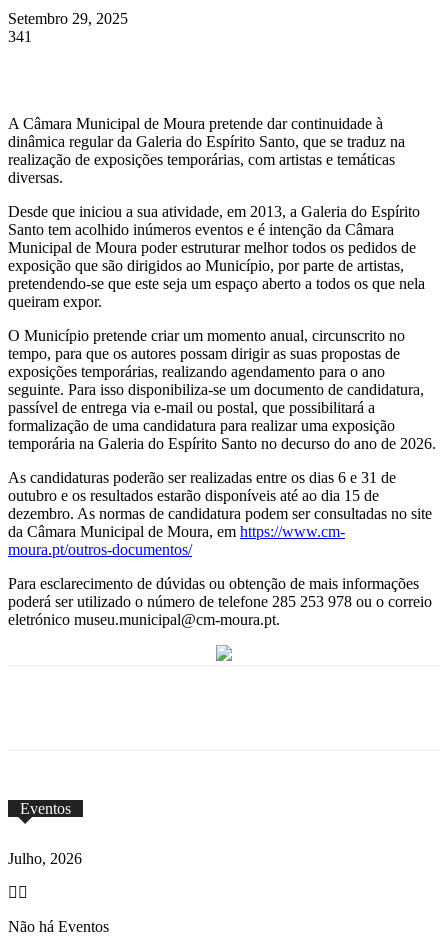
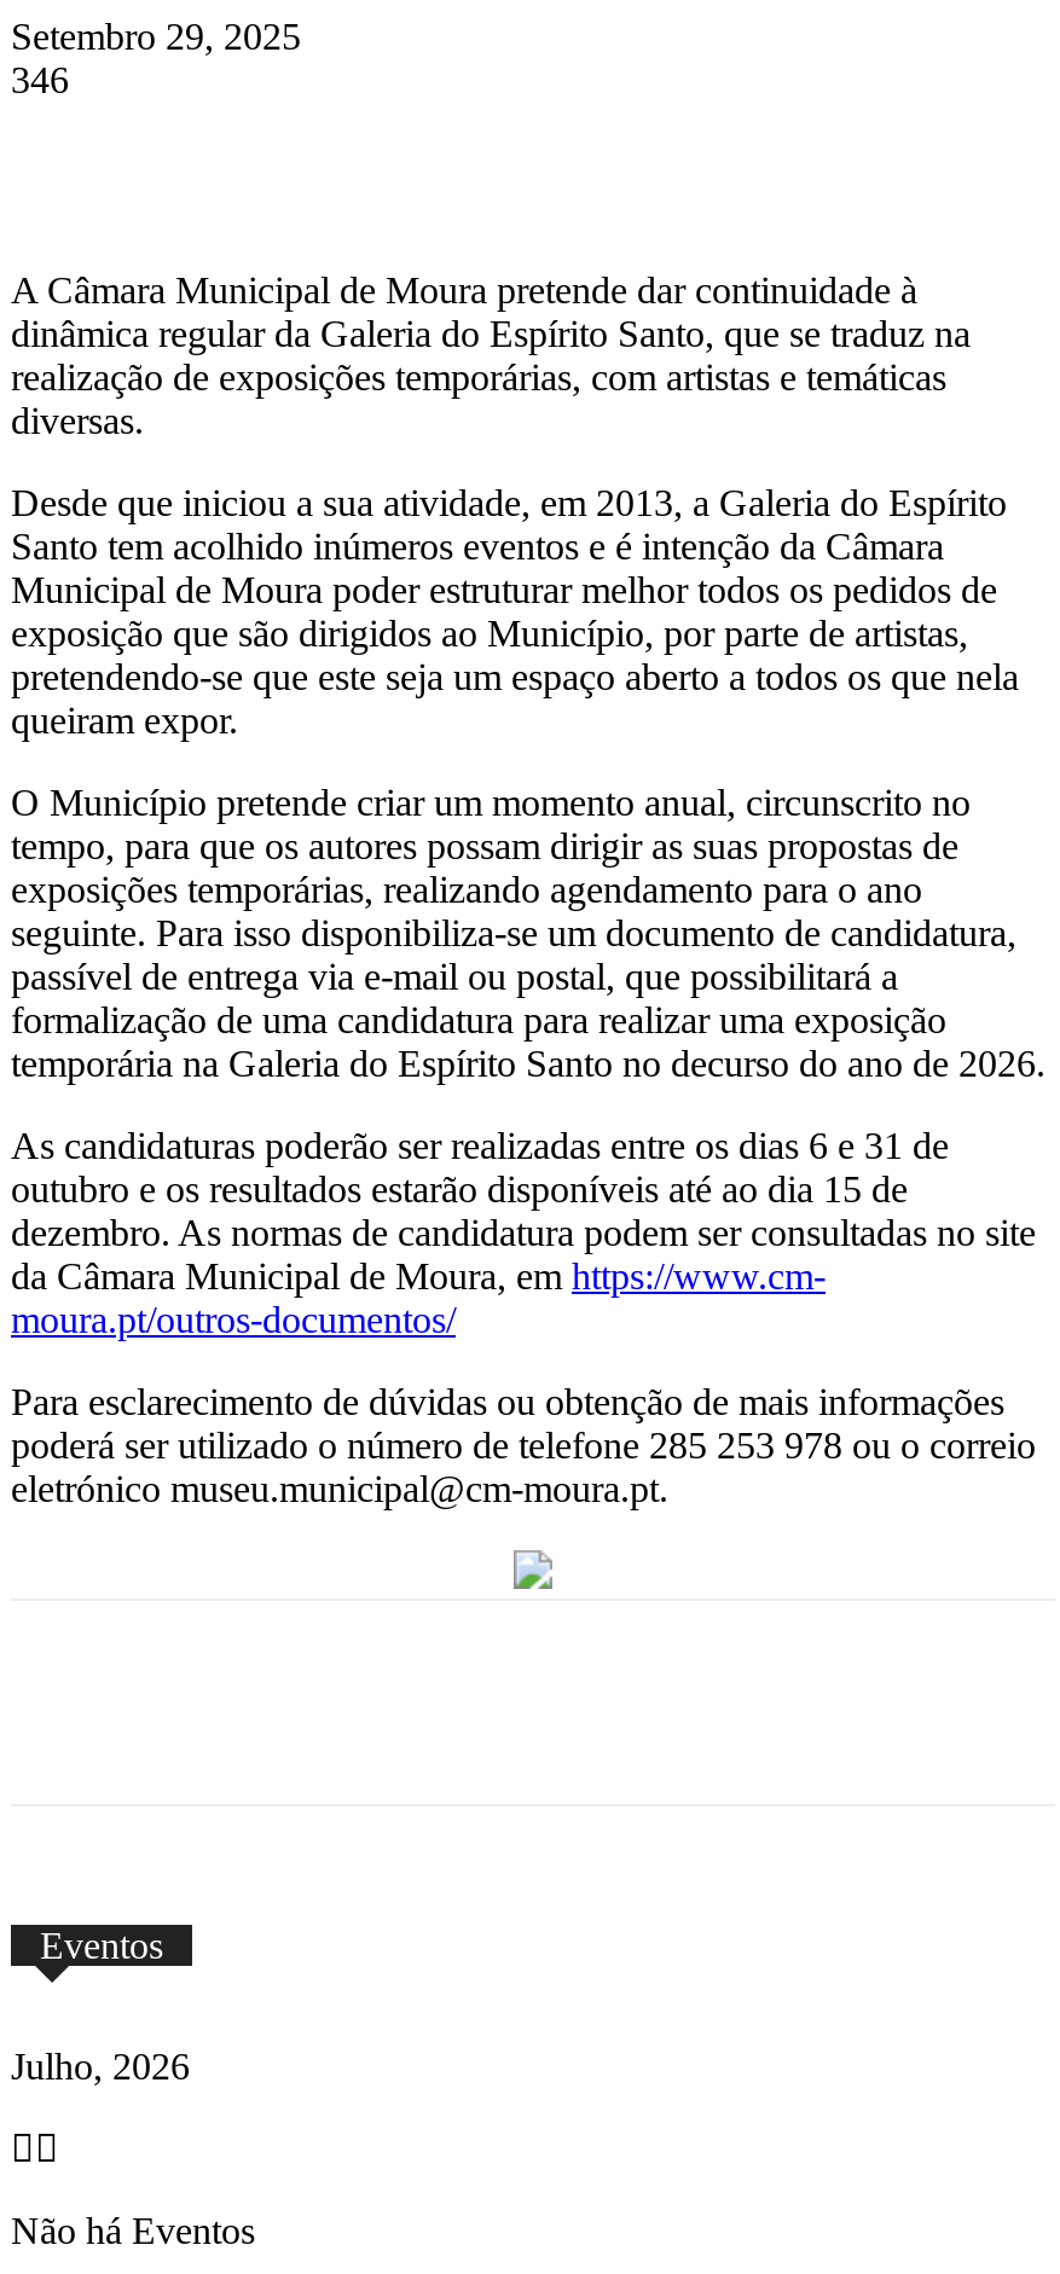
[8,28,32,45] 341 -> [11,59,69,100] 346

